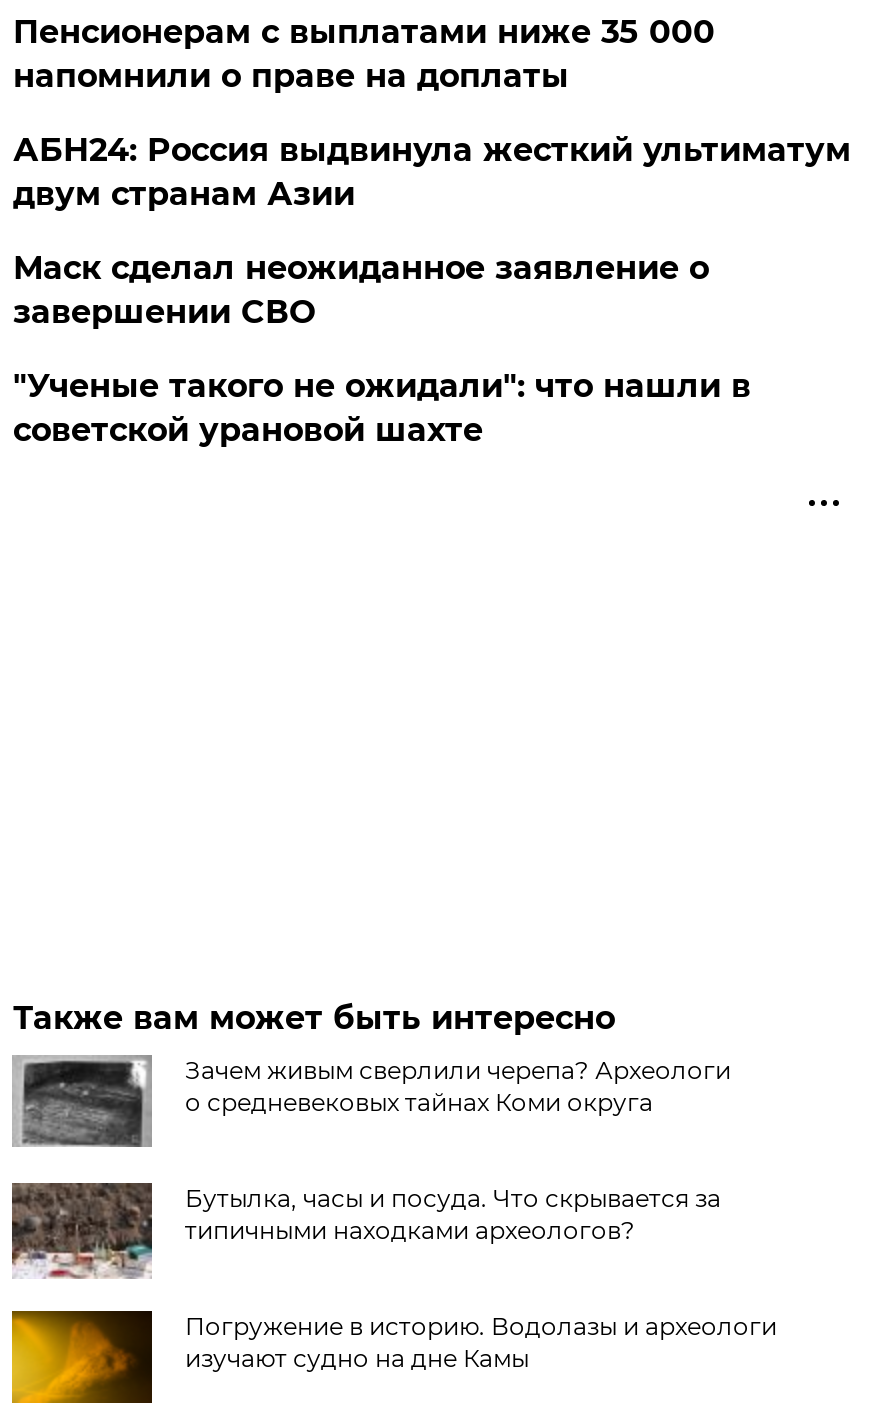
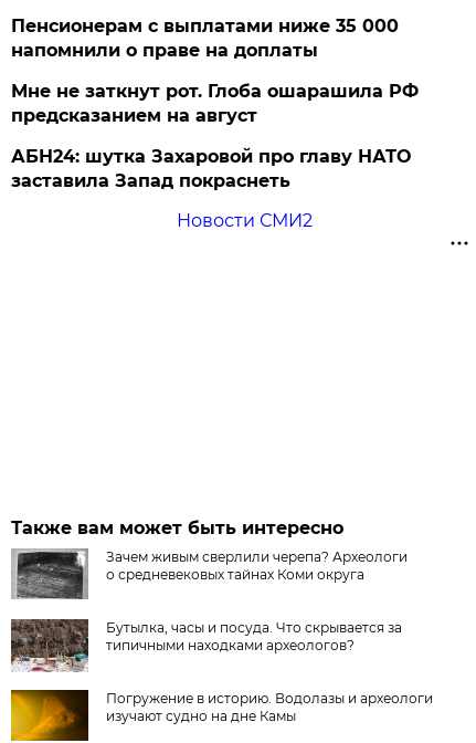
[13,130,851,212] АБН24: Россия выдвинула жесткий ультиматум | двум странам Азии -> [11,80,419,126] Мне не заткнут рот. Глоба ошарашила РФ | предсказанием на август
[13,248,709,330] Маск сделал неожиданное заявление о | завершении СВО -> [11,146,411,191] АБН24: шутка Захаровой про главу НАТО | заставила Запад покраснеть
[13,366,751,448] "Ученые такого не ожидали": что нашли в | советской урановой шахте -> [176,210,312,231] Новости СМИ2

